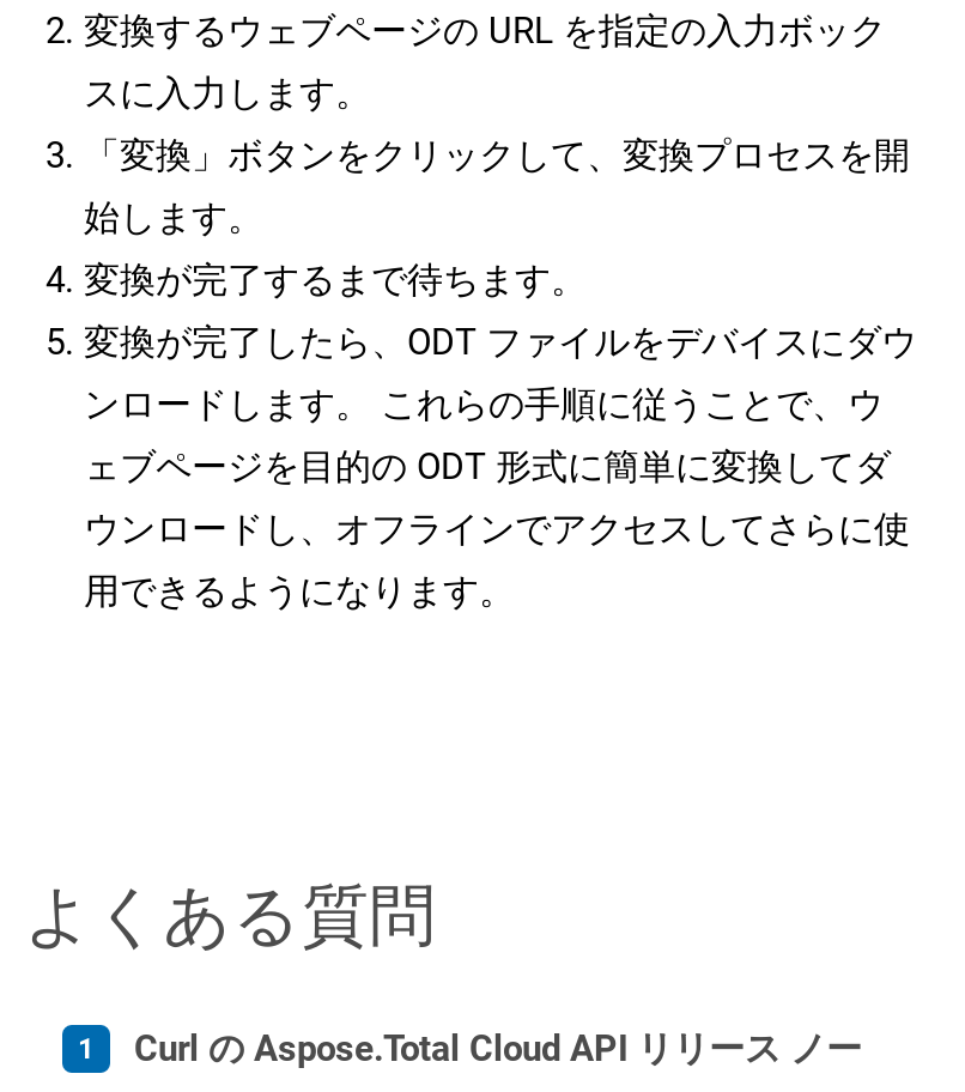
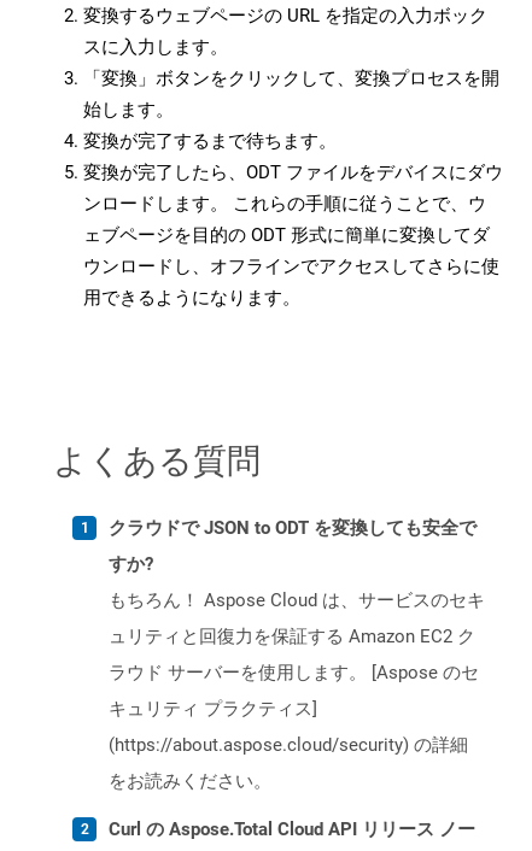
none -> [109,517,485,792] クラウドで JSON to ODT を変換しても安全で | すか? | もちろん！ Aspose Cloud は、サービスのセキ | ュリティと回復力を保証する Amazon EC2 ク | ラウド サーバーを使用します。 [Aspose のセ | キュリティ プラクティス] | (https://about.aspose.cloud/security) の詳細 | をお読みください。

